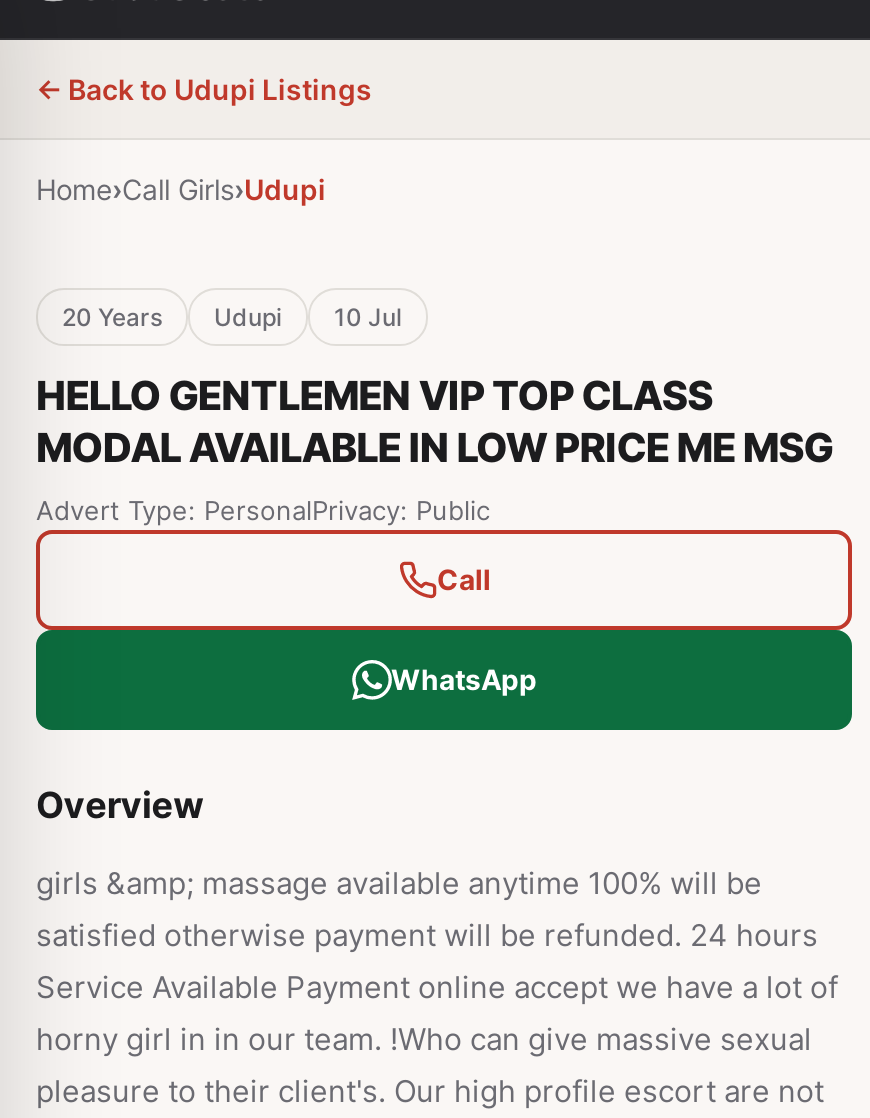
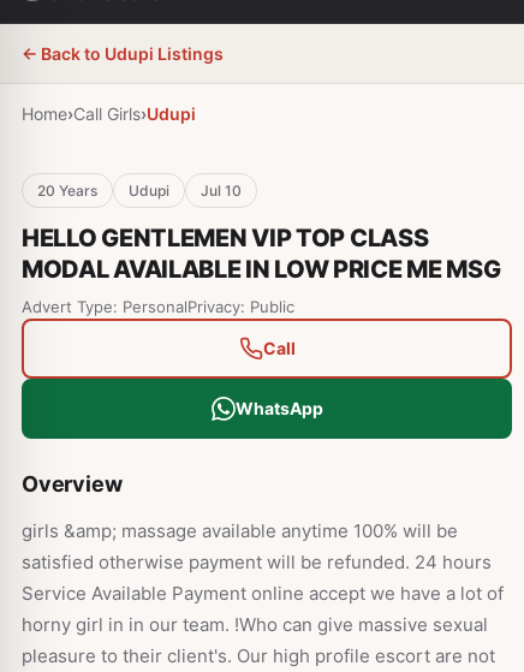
[62,302,402,332] 20 Years Udupi 10 Jul -> [37,182,242,200] 20 Years Udupi Jul 10

